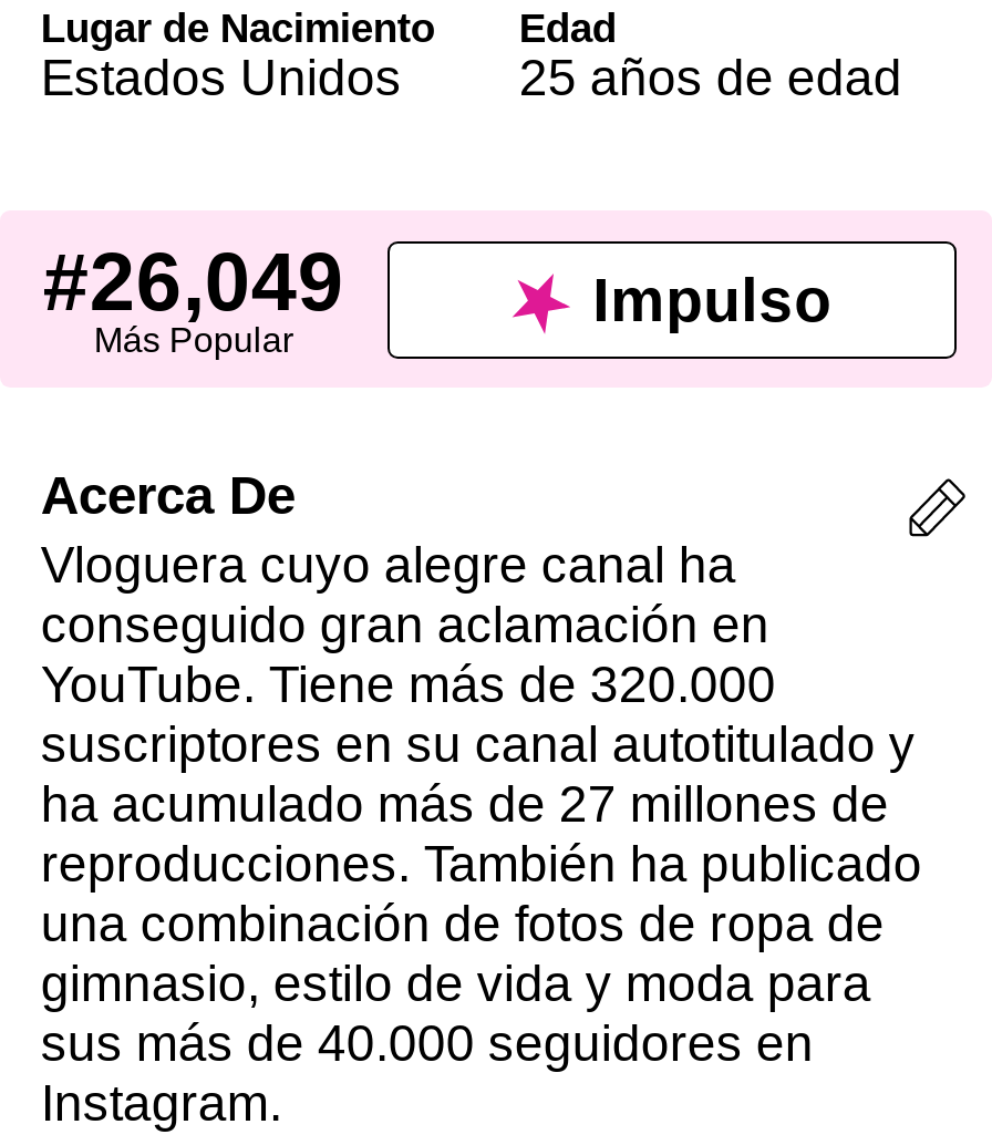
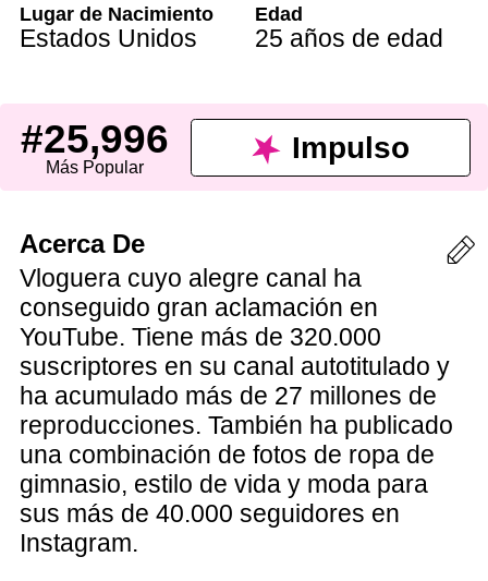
[43,236,344,327] #26,049 -> [21,116,169,161] #25,996

